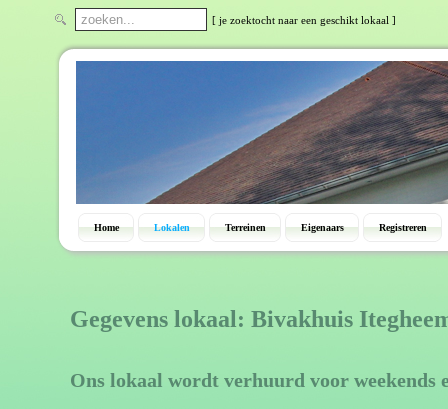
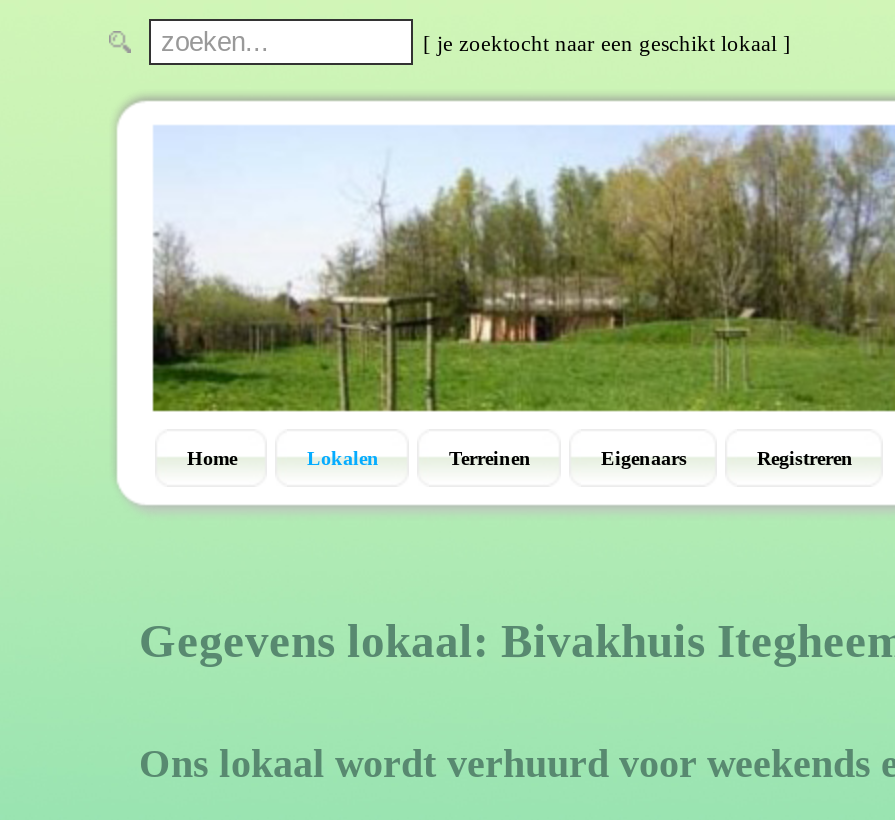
[75,60,445,205] [image] -> [151,125,889,413] [image]

